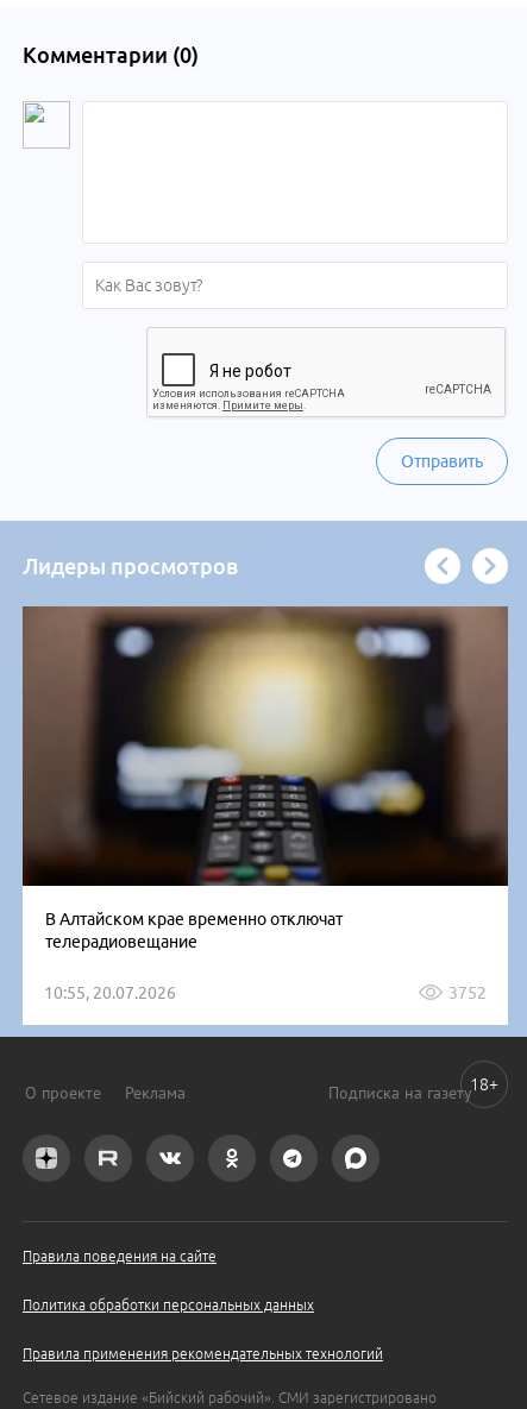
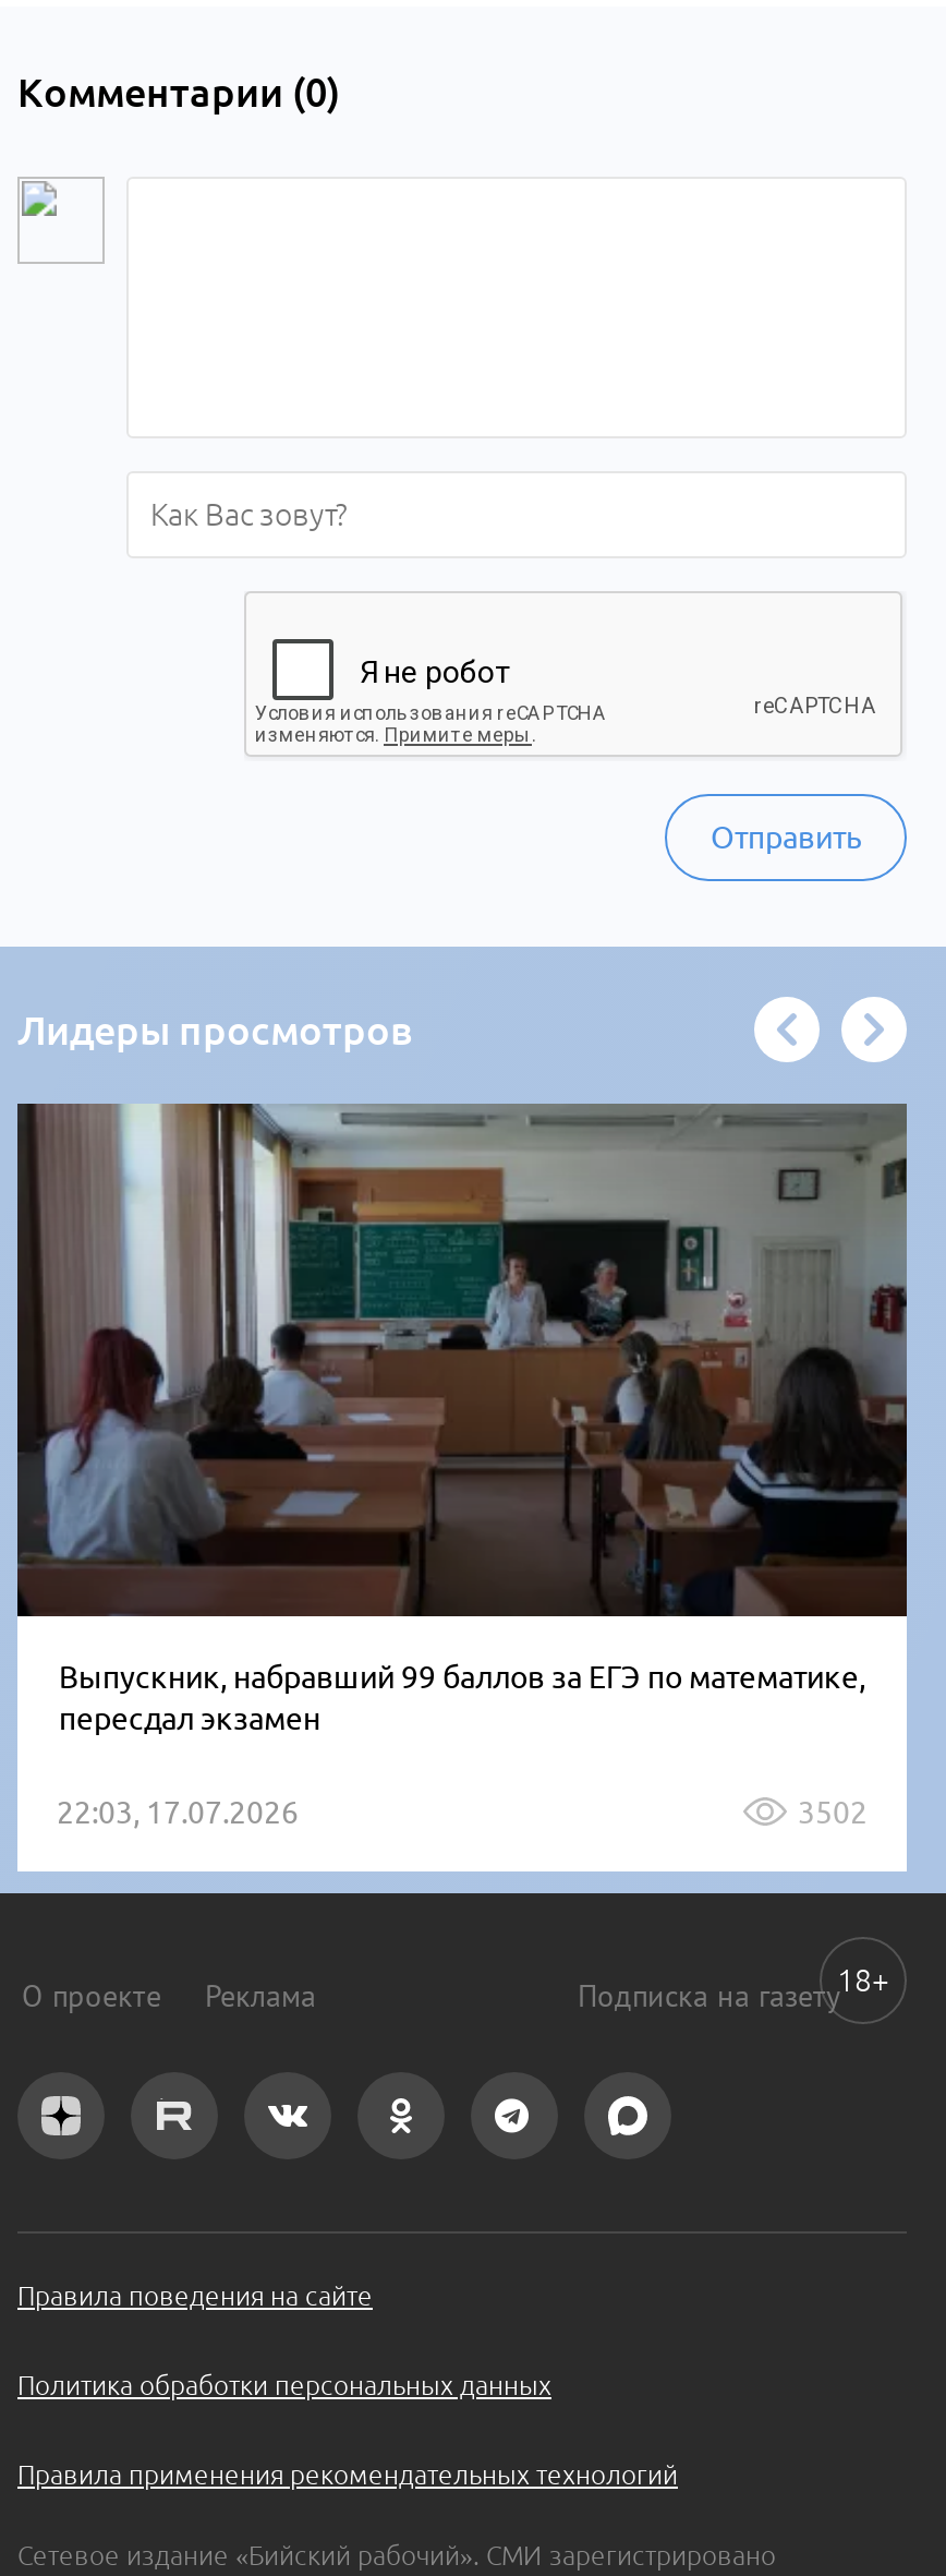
[23,605,508,951] [image] | В Алтайском крае временно отключат | телерадиовещание -> [17,1104,907,1735] [image] | Выпускник, набравший 99 баллов за ЕГЭ по математике, | пересдал экзамен
[44,983,487,1002] 10:55, 20.07.2026 | 3752 -> [57,1794,868,1829] 22:03, 17.07.2026 | 3502

